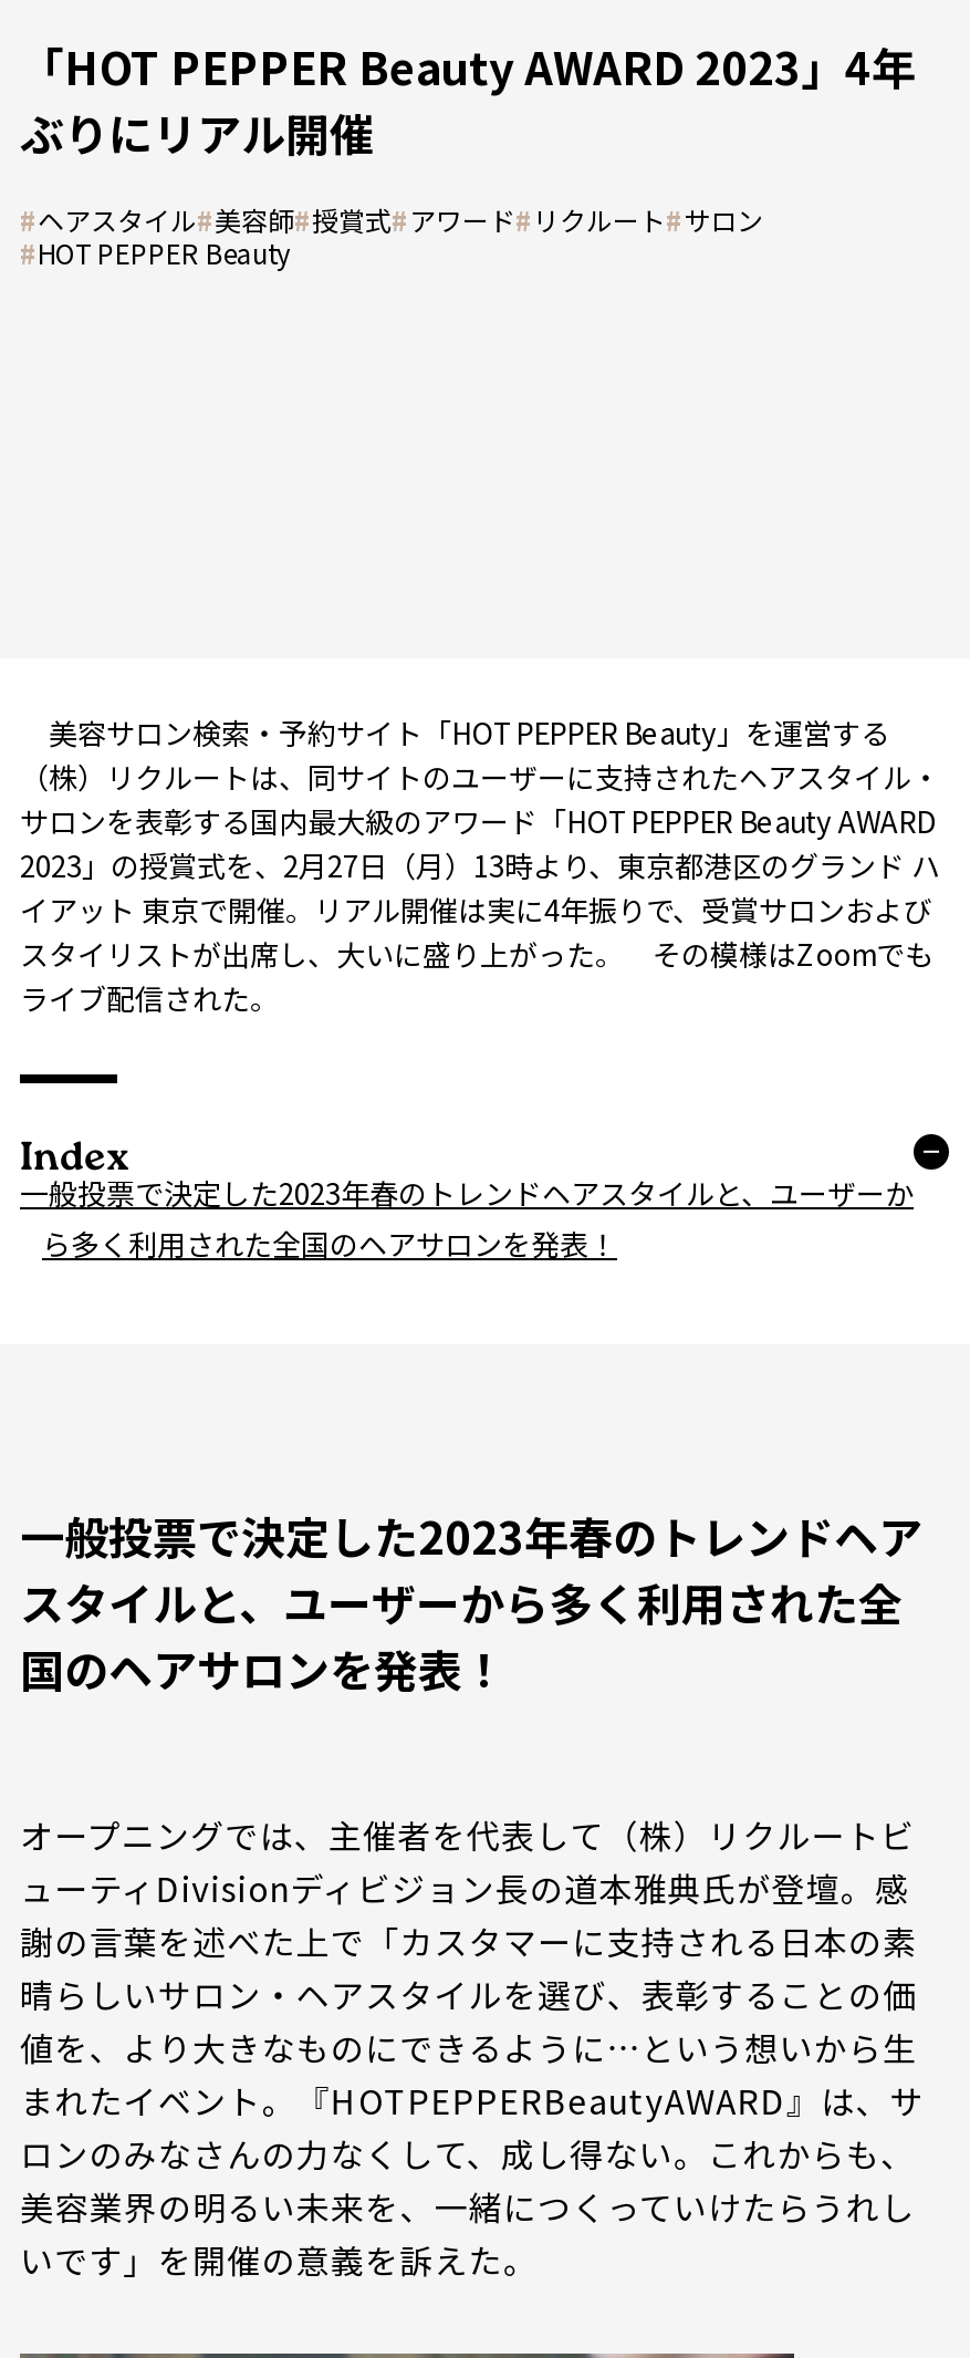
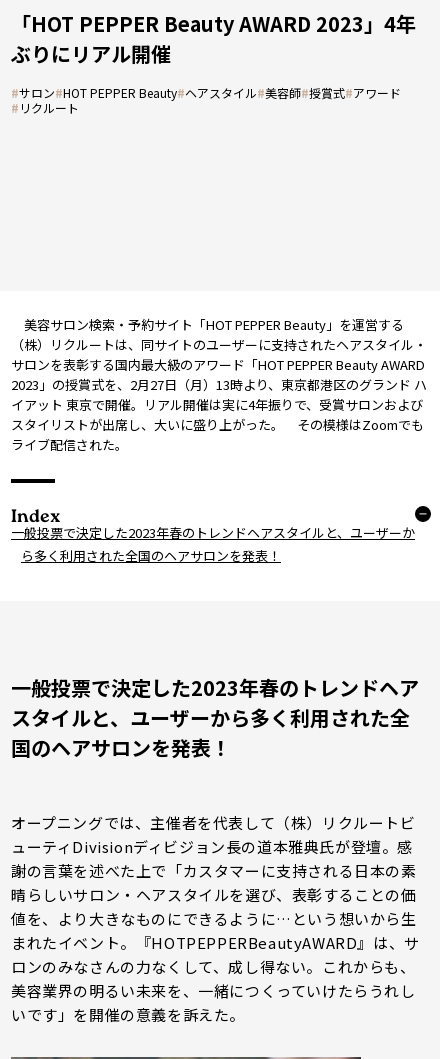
[20,200,763,271] #ヘアスタイル#美容師#授賞式#アワード#リクルート#サロン | #HOT PEPPER Beauty -> [11,84,401,116] #サロン#HOT PEPPER Beauty #ヘアスタイル#美容師#授賞式#アワード | #リクルート

